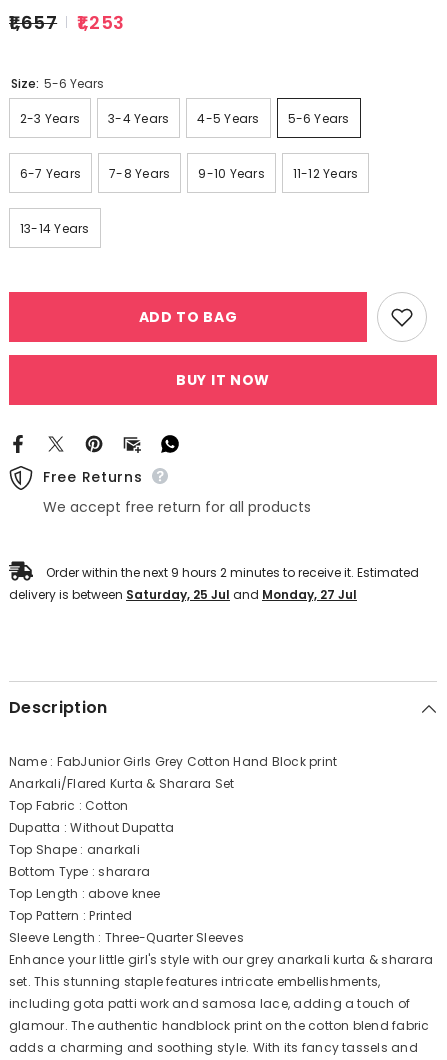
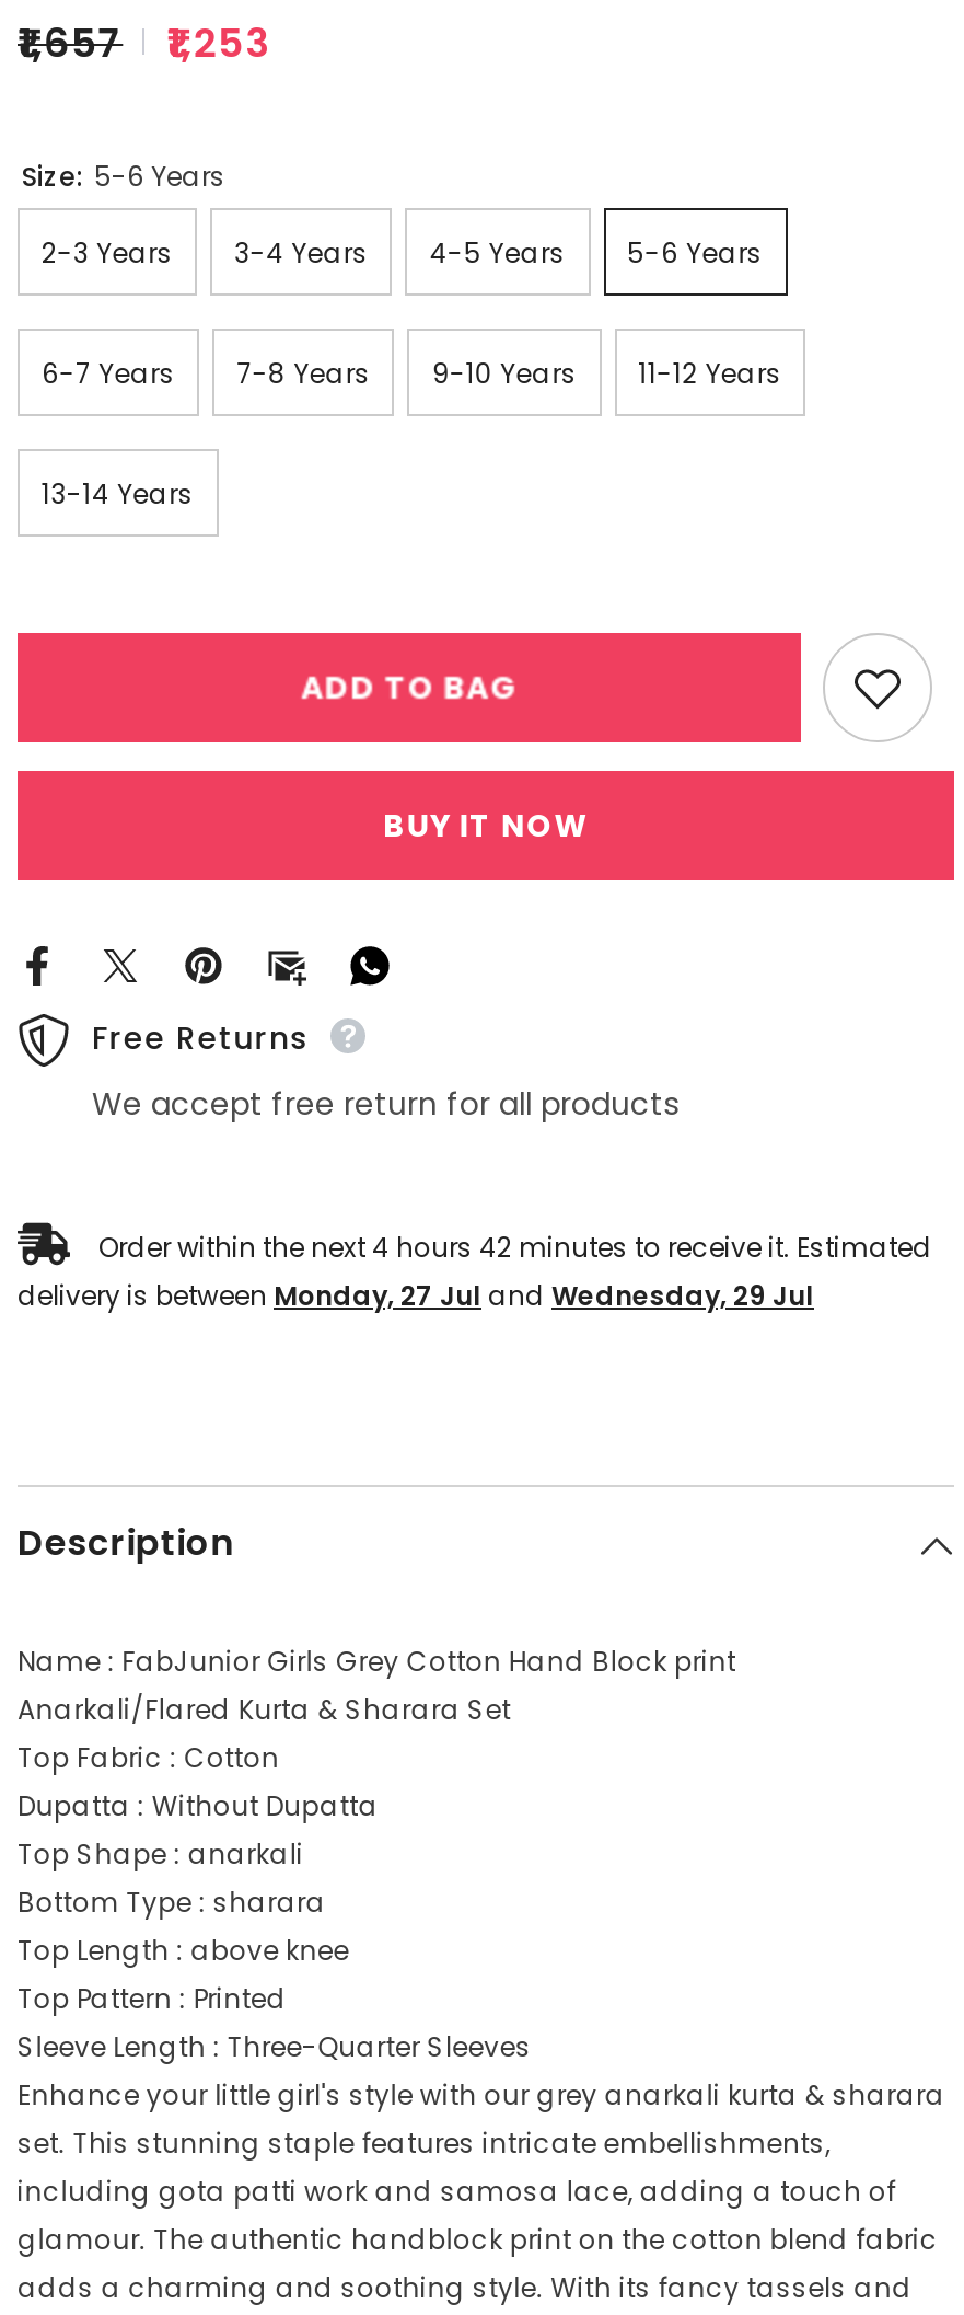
[46,564,419,581] Order within the next 9 hours 2 minutes to receive it. Estimated -> [98,1228,932,1266] Order within the next 4 hours 42 minutes to receive it. Estimated
[9,586,357,603] delivery is between Saturday, 25 Jul and Monday, 27 Jul -> [18,1277,814,1314] delivery is between Monday, 27 Jul and Wednesday, 29 Jul

